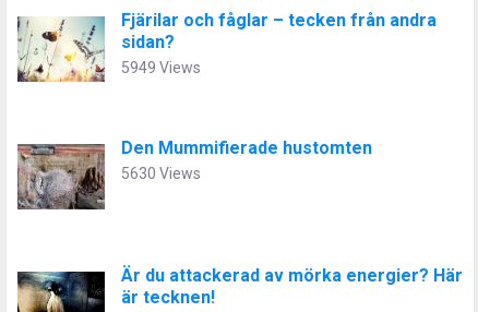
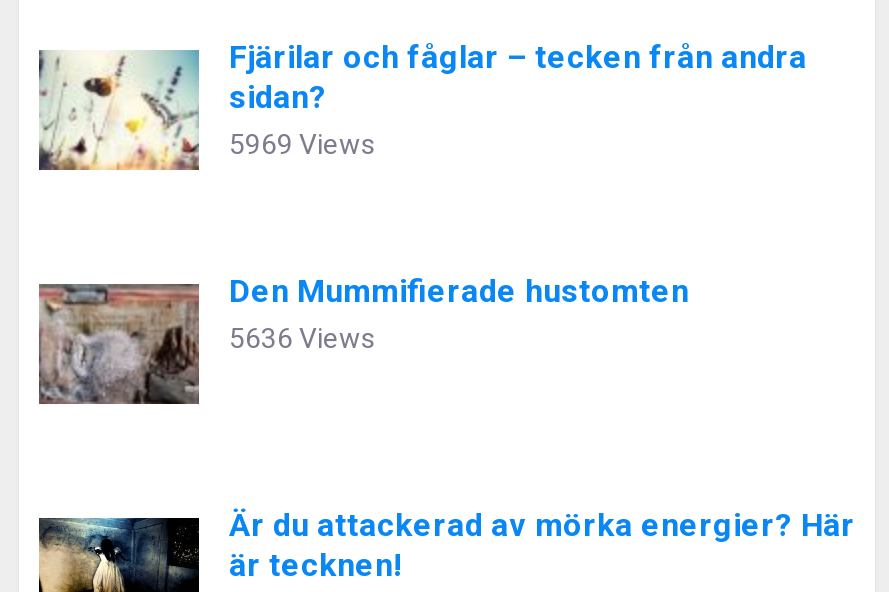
[121,59,201,77] 5949 Views -> [229,128,375,160] 5969 Views
[121,165,201,182] 5630 Views -> [229,322,375,354] 5636 Views

